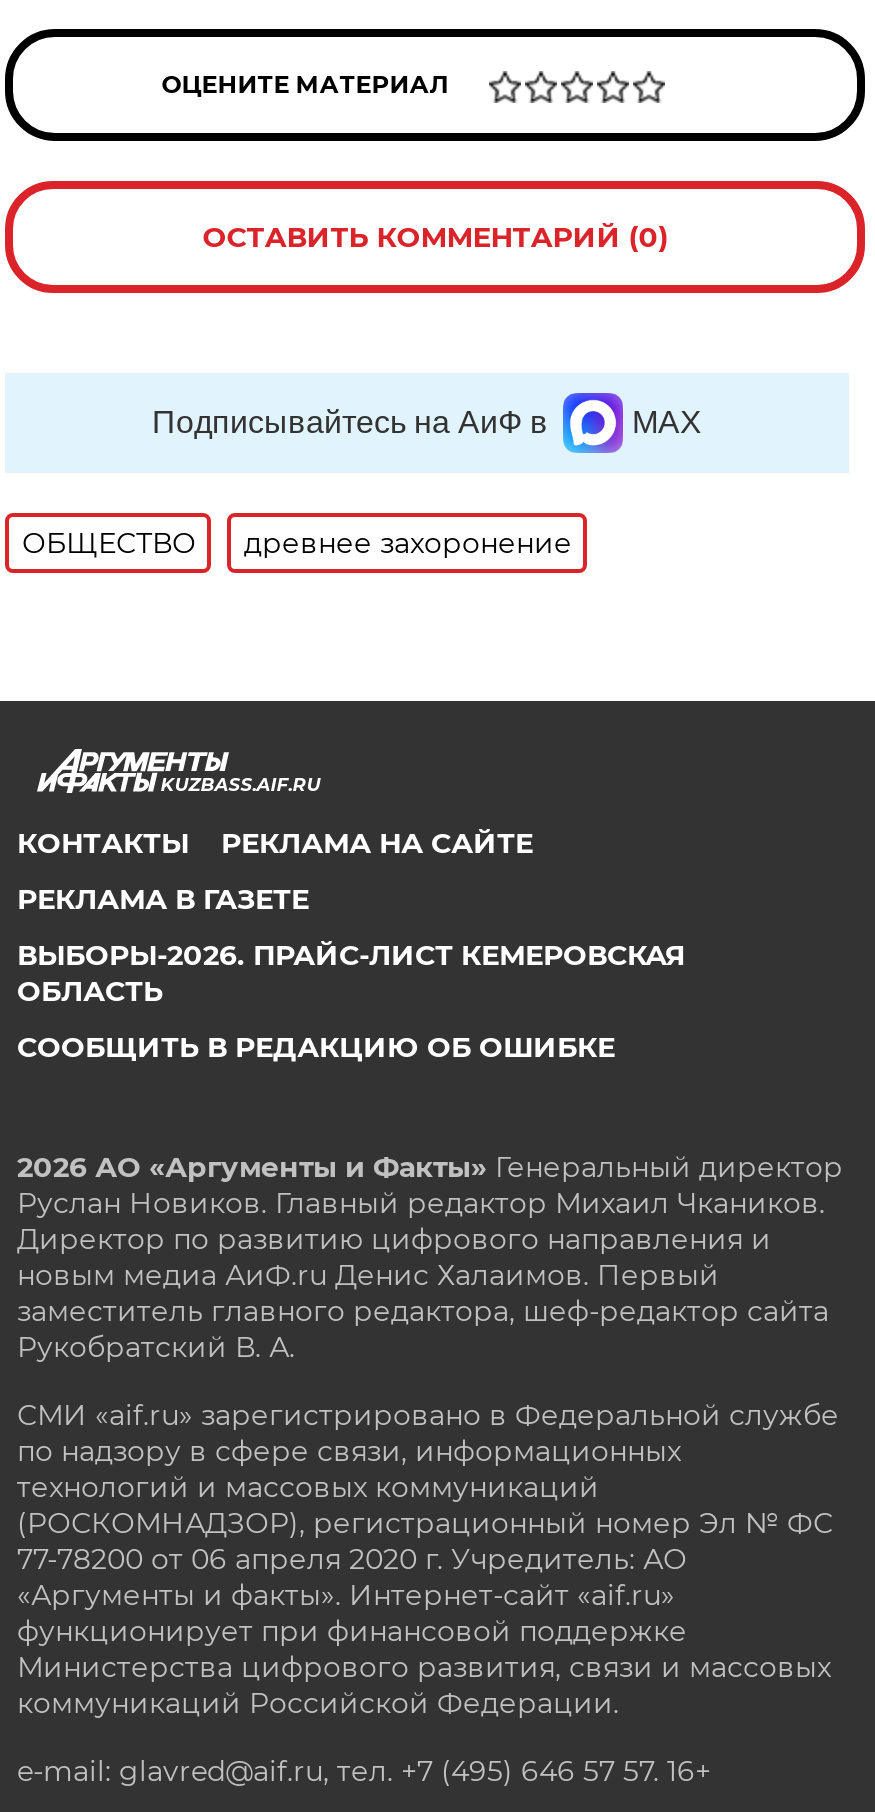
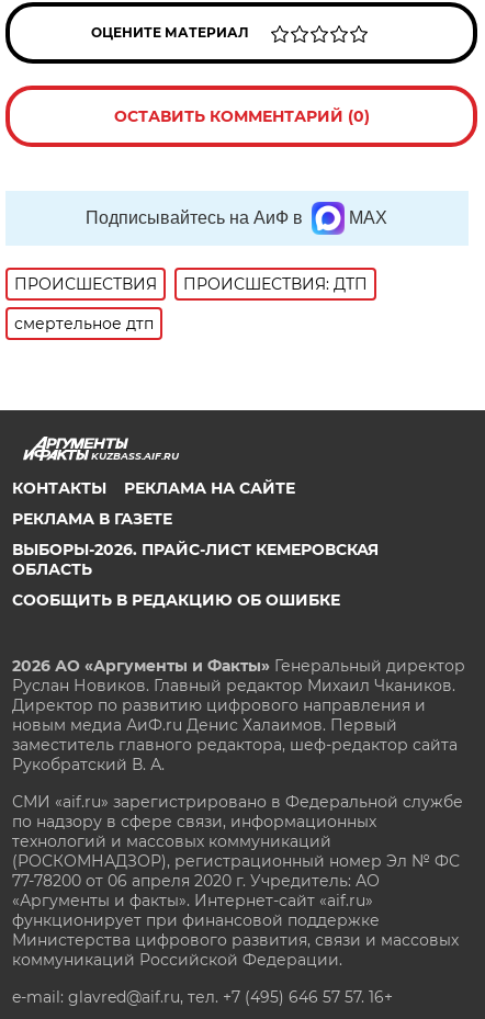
[22,525,572,561] ОБЩЕСТВО | древнее захоронение -> [15,274,368,333] ПРОИСШЕСТВИЯ | ПРОИСШЕСТВИЯ: ДТП | смертельное дтп

